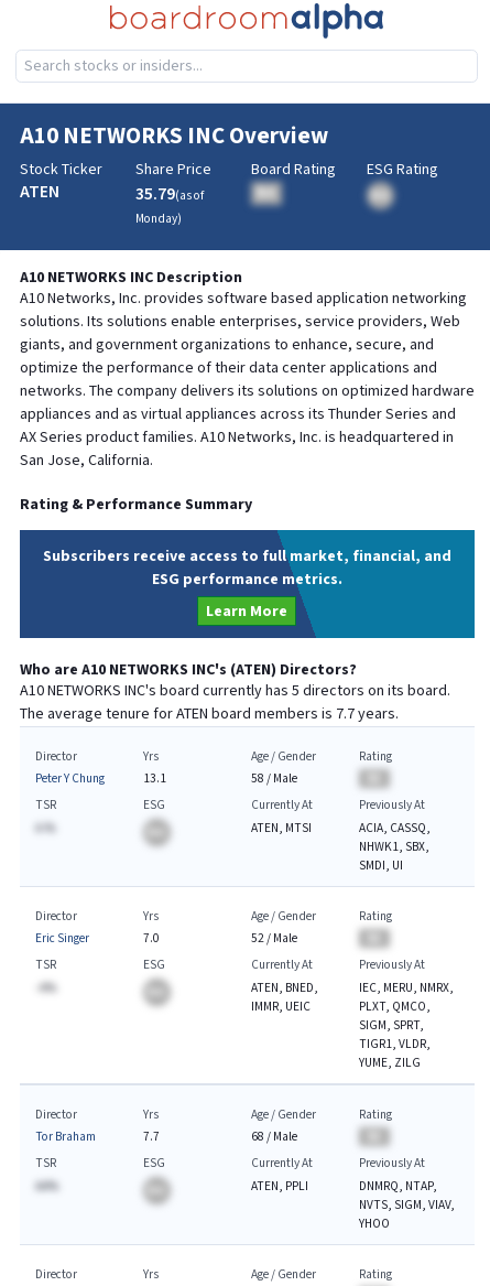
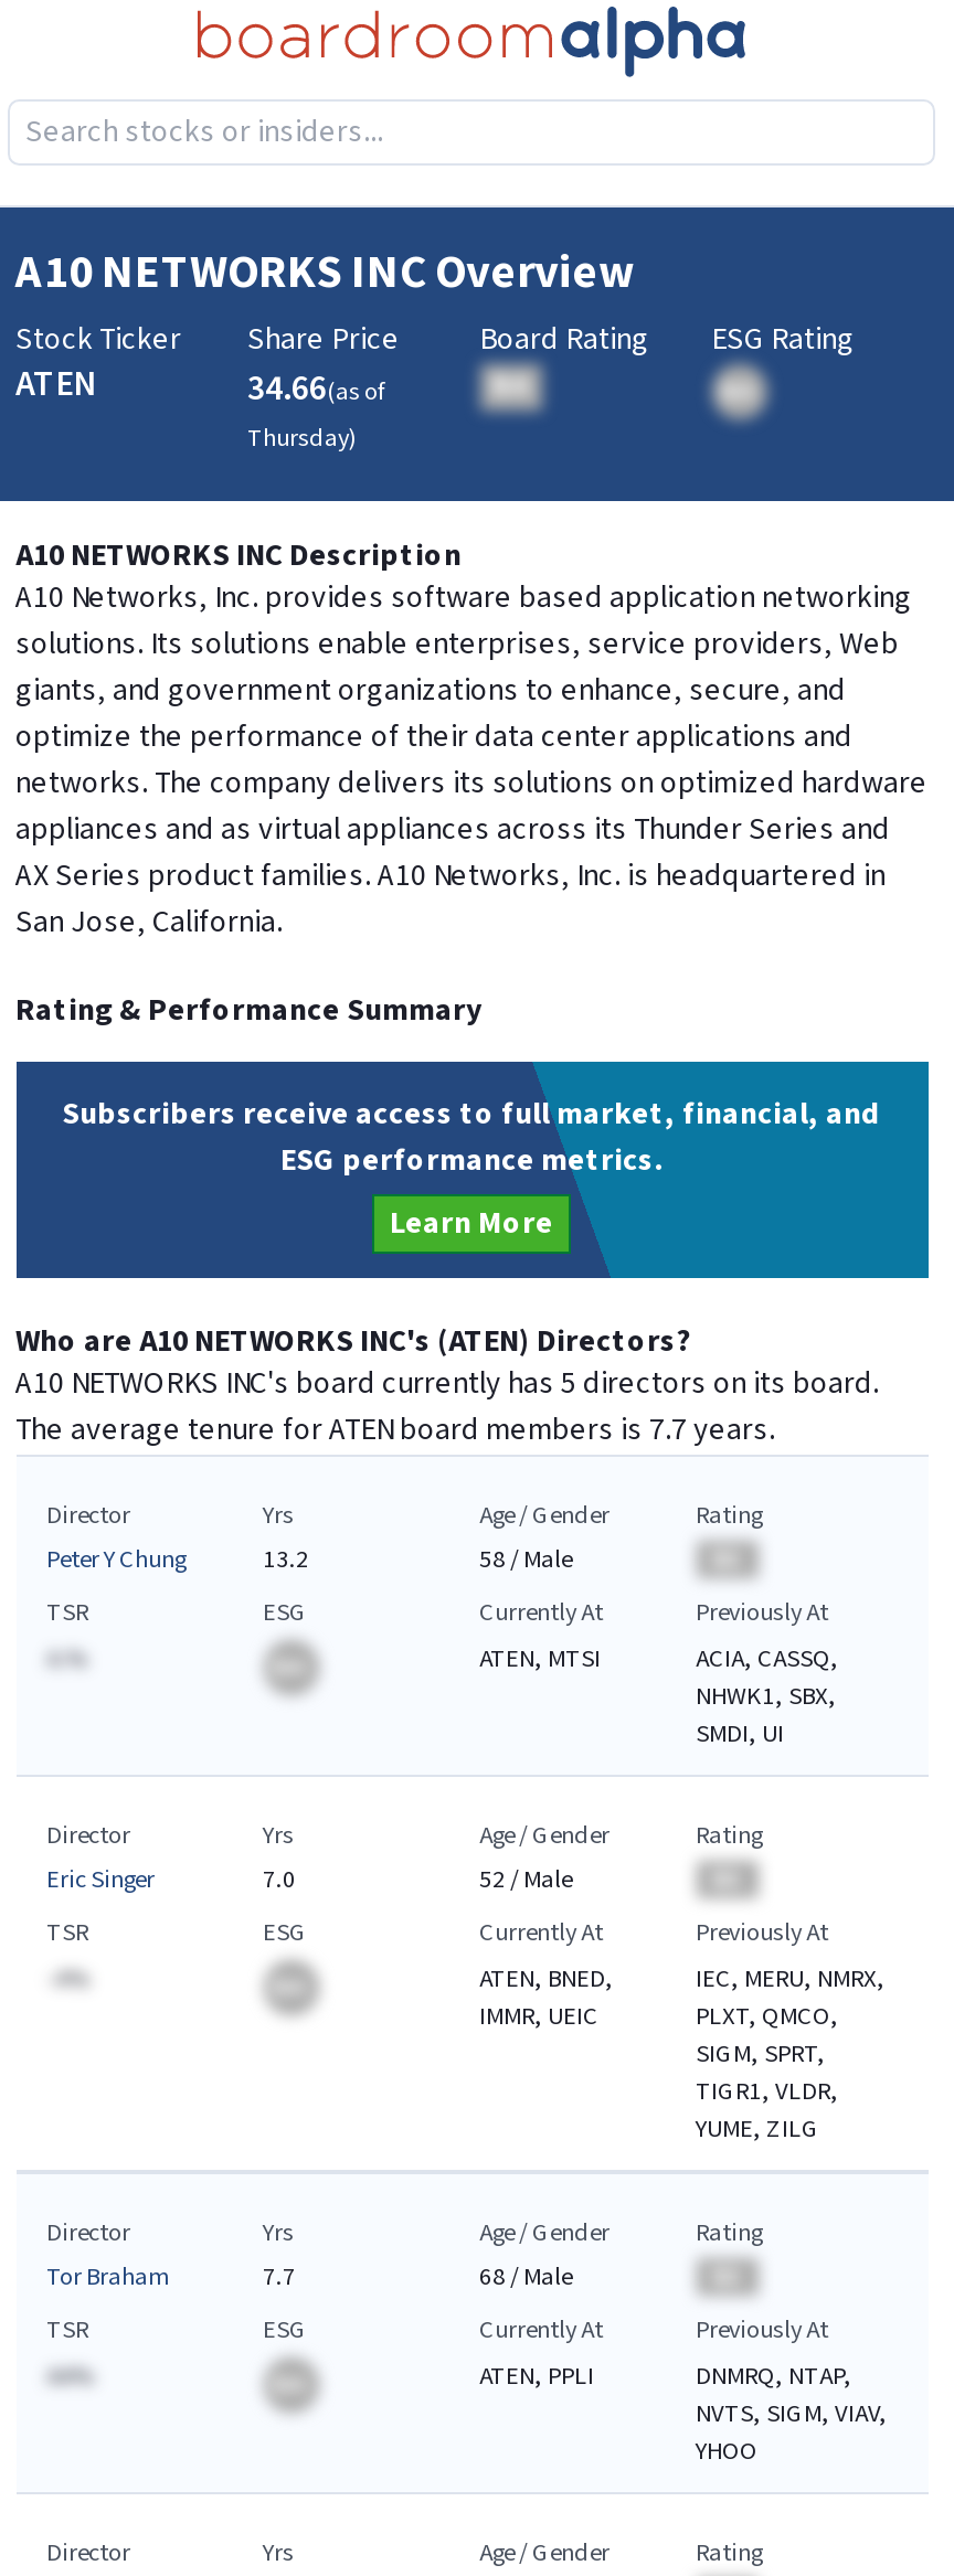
[135,183,203,227] 35.79(as of | Monday) -> [247,366,384,455] 34.66(as of | Thursday)
[143,770,166,787] 13.1 -> [263,1543,309,1576] 13.2

